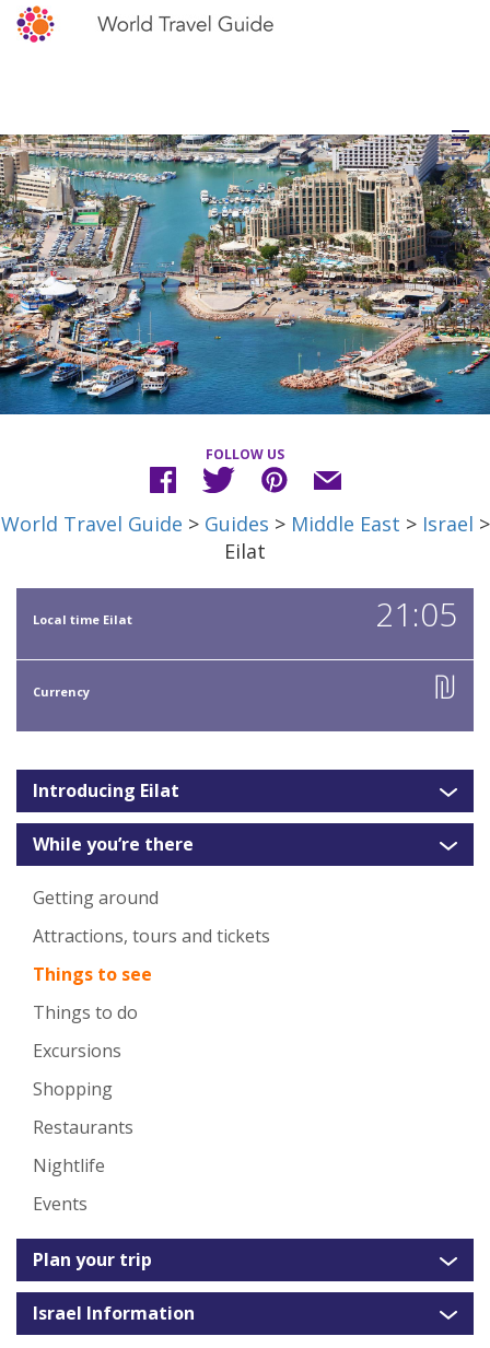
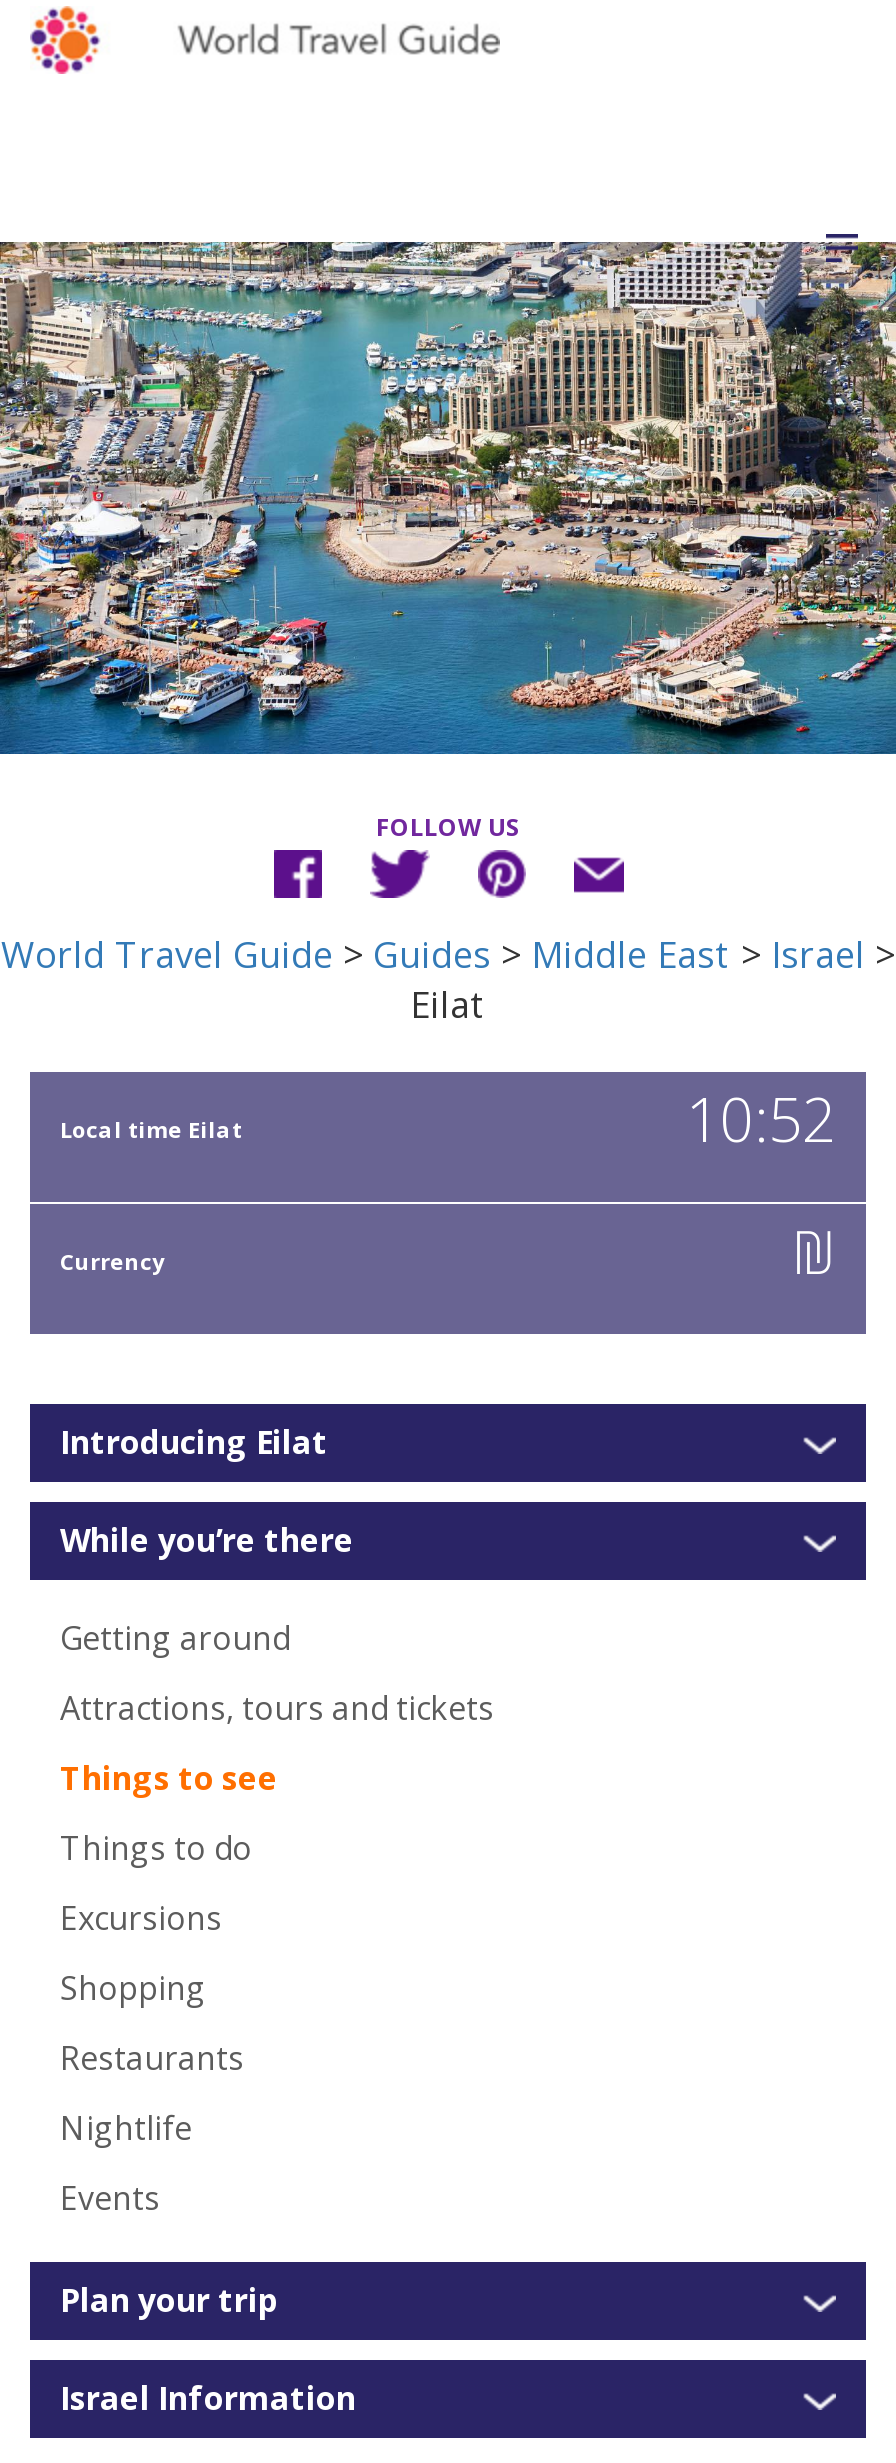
[375,591,457,636] 21:05 -> [686,1078,836,1160] 10:52

